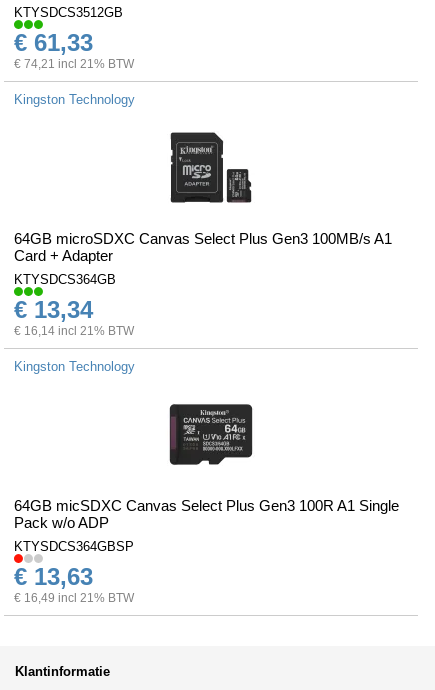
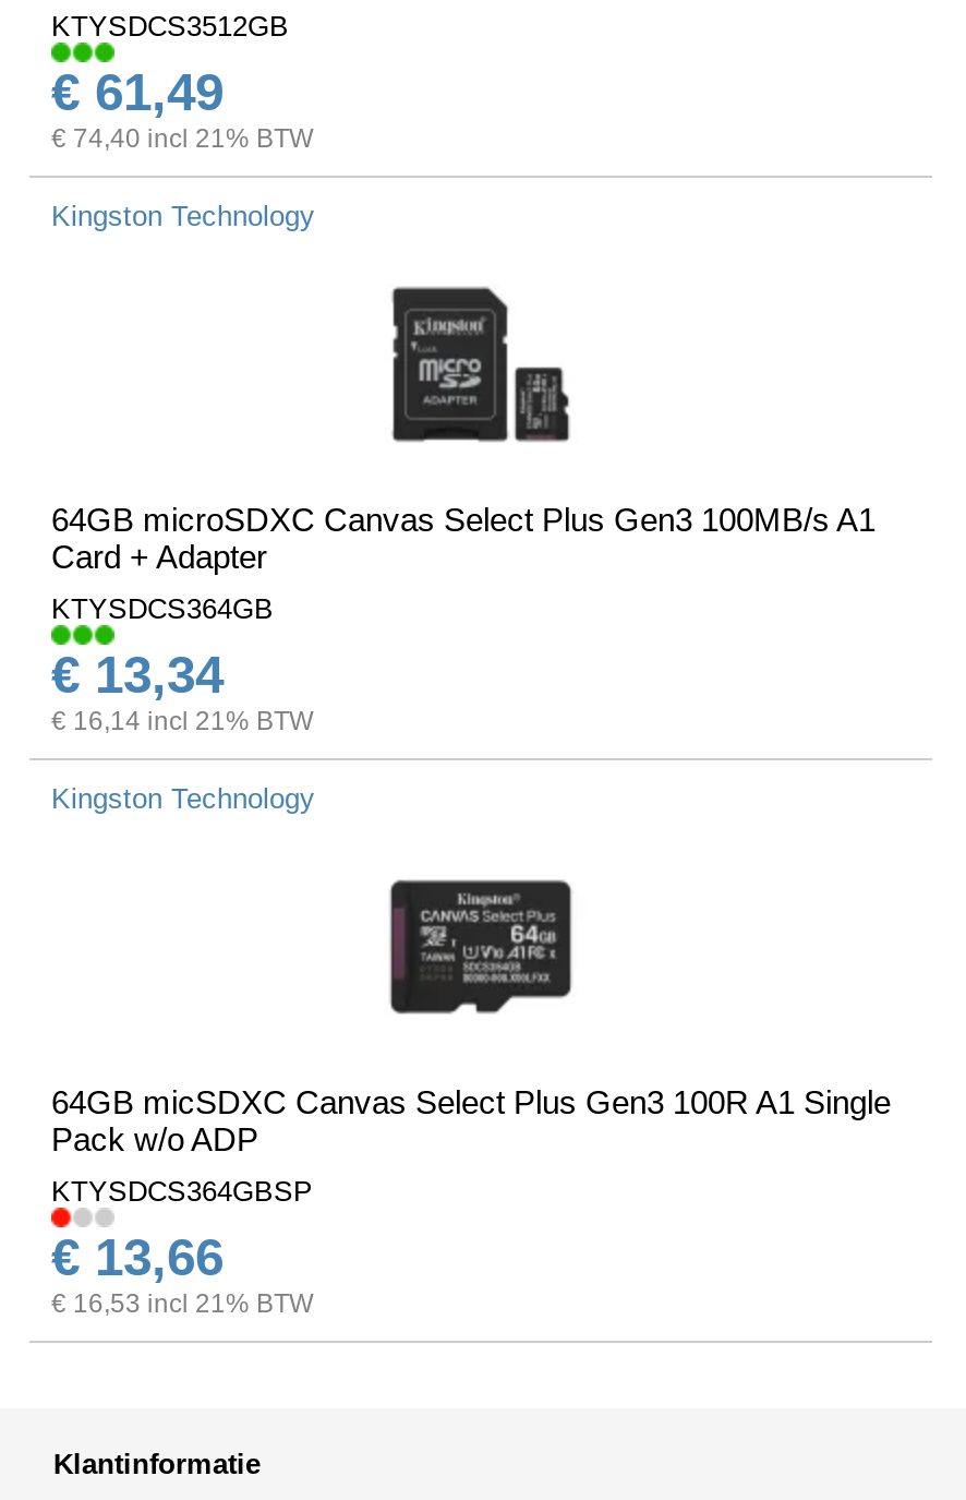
[14,29,93,56] € 61,33 -> [51,62,224,121] € 61,49
[14,57,134,71] € 74,21 incl 21% BTW -> [51,123,313,154] € 74,40 incl 21% BTW
[14,563,93,590] € 13,63 -> [51,1227,224,1286] € 13,66
[14,591,134,605] € 16,49 incl 21% BTW -> [51,1288,313,1319] € 16,53 incl 21% BTW

